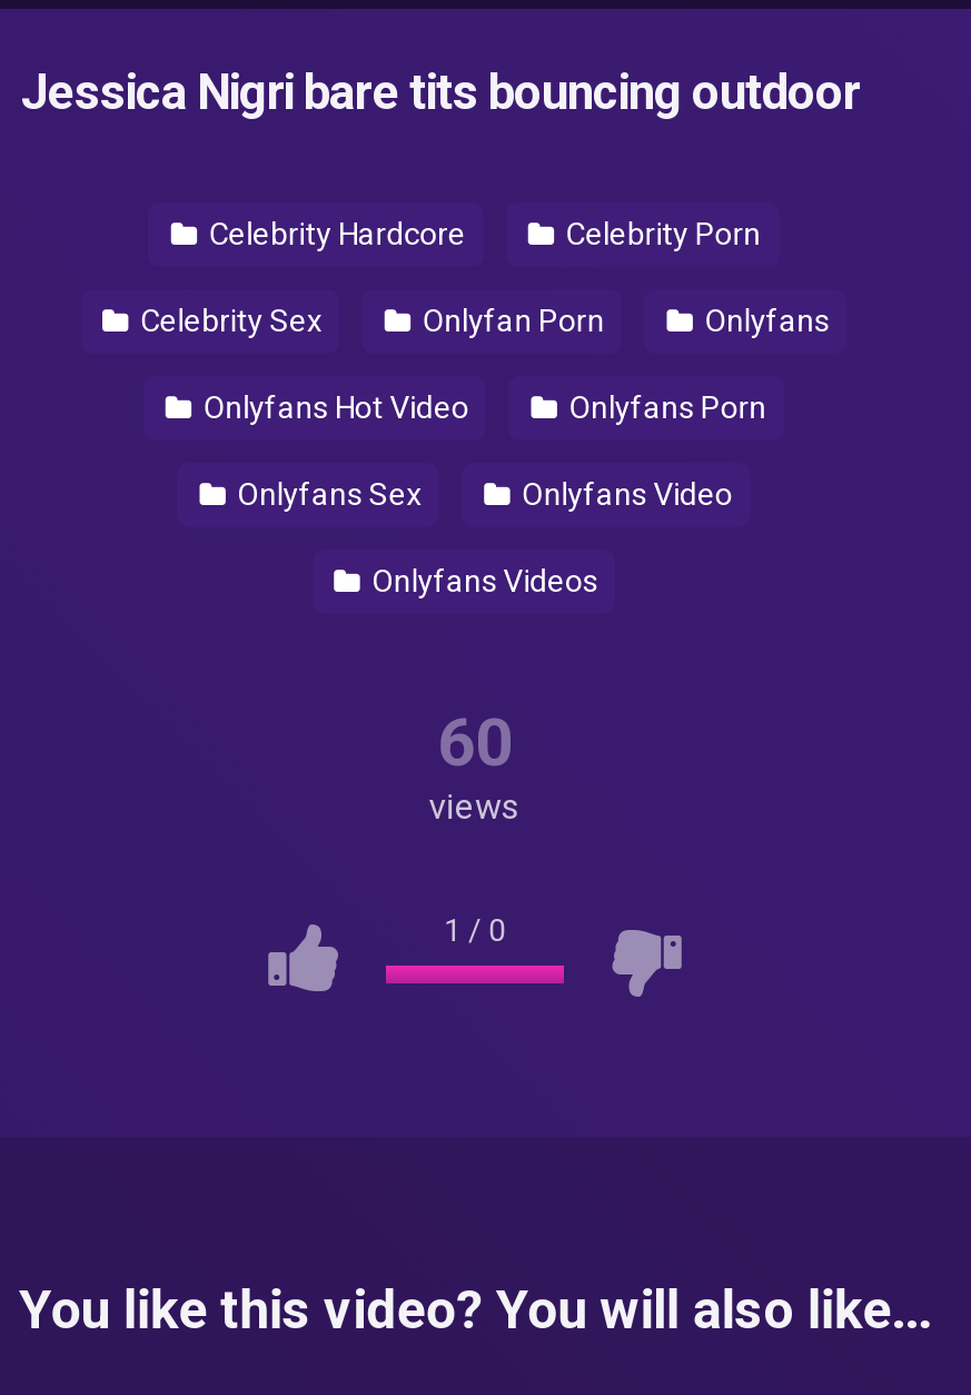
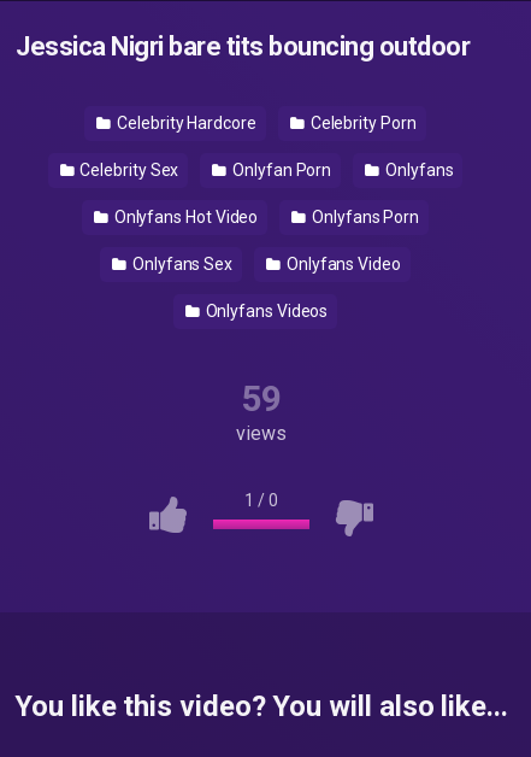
[437,703,513,781] 60 -> [241,377,282,420] 59

